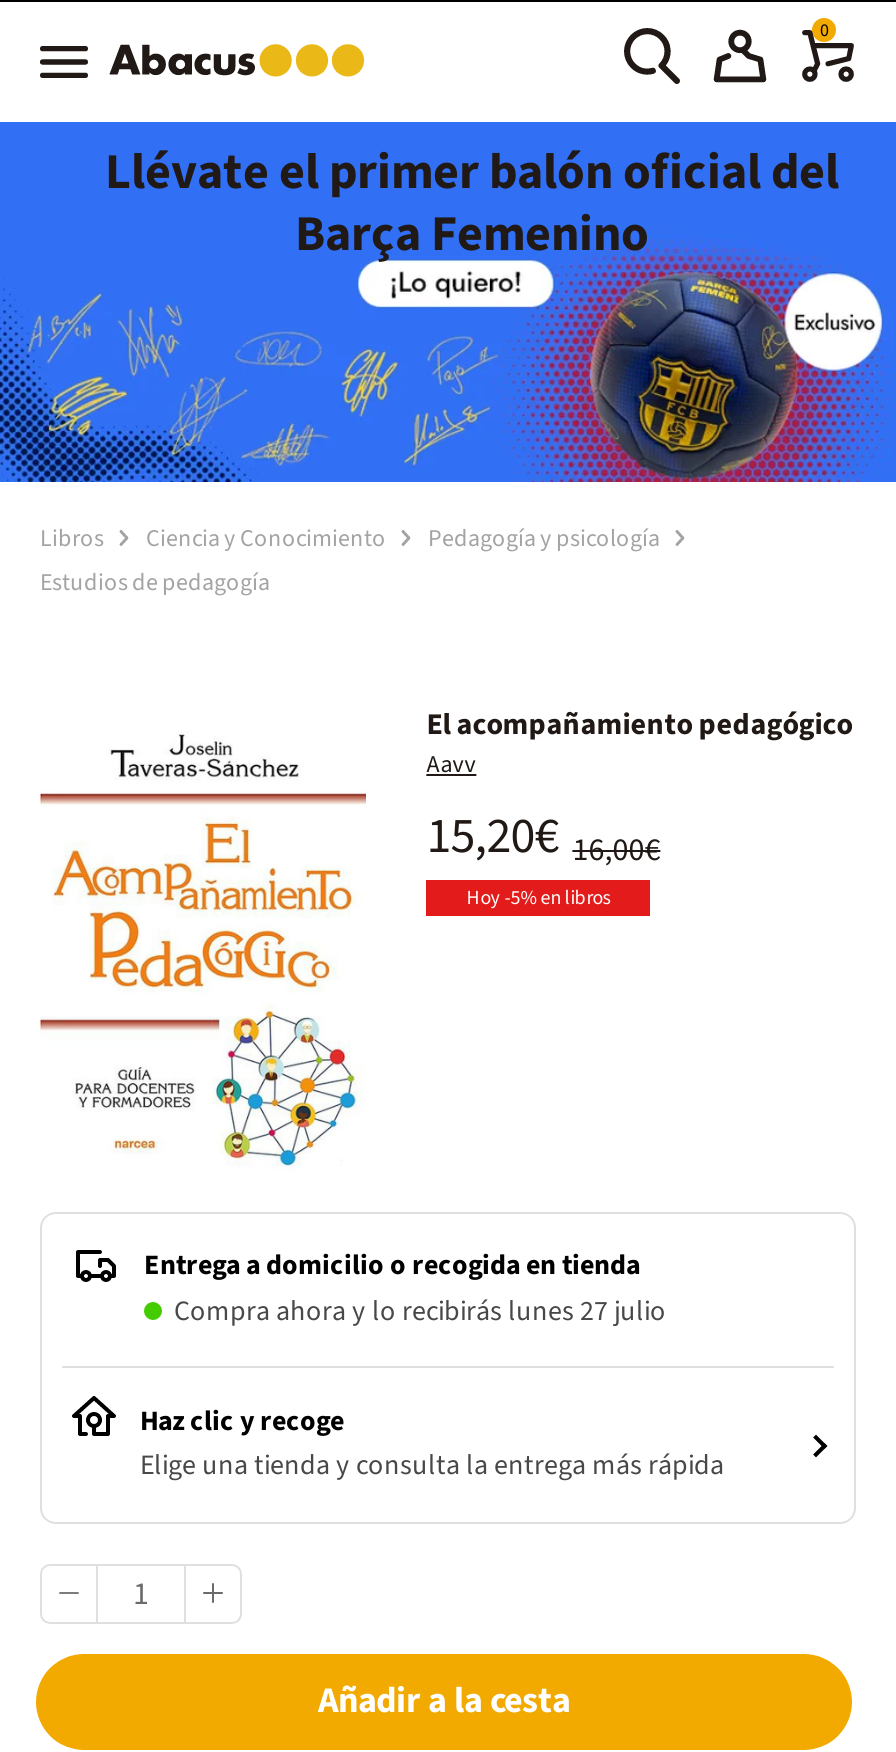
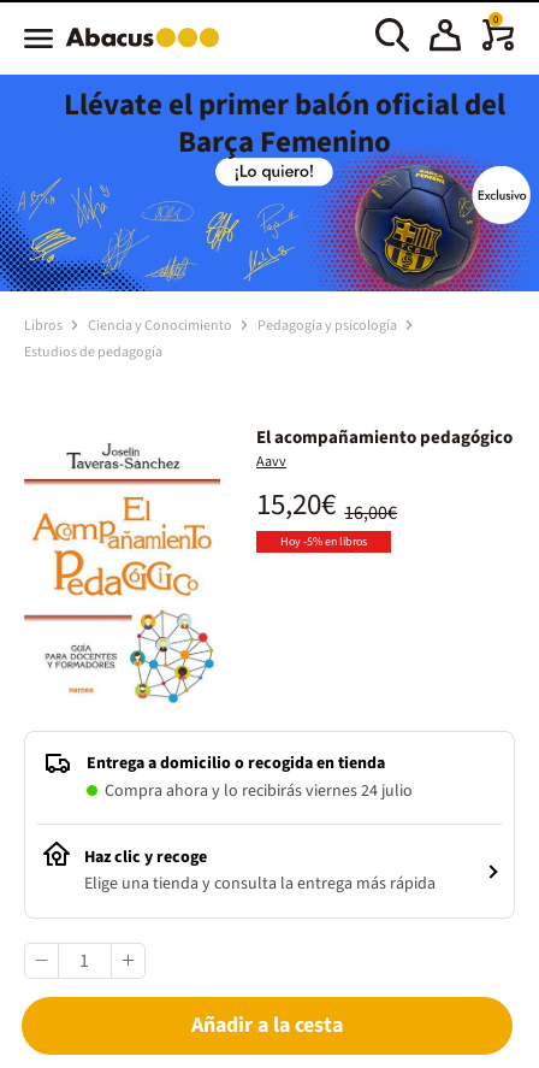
[174,1292,666,1332] Compra ahora y lo recibirás lunes 27 julio -> [105,779,413,803] Compra ahora y lo recibirás viernes 24 julio

